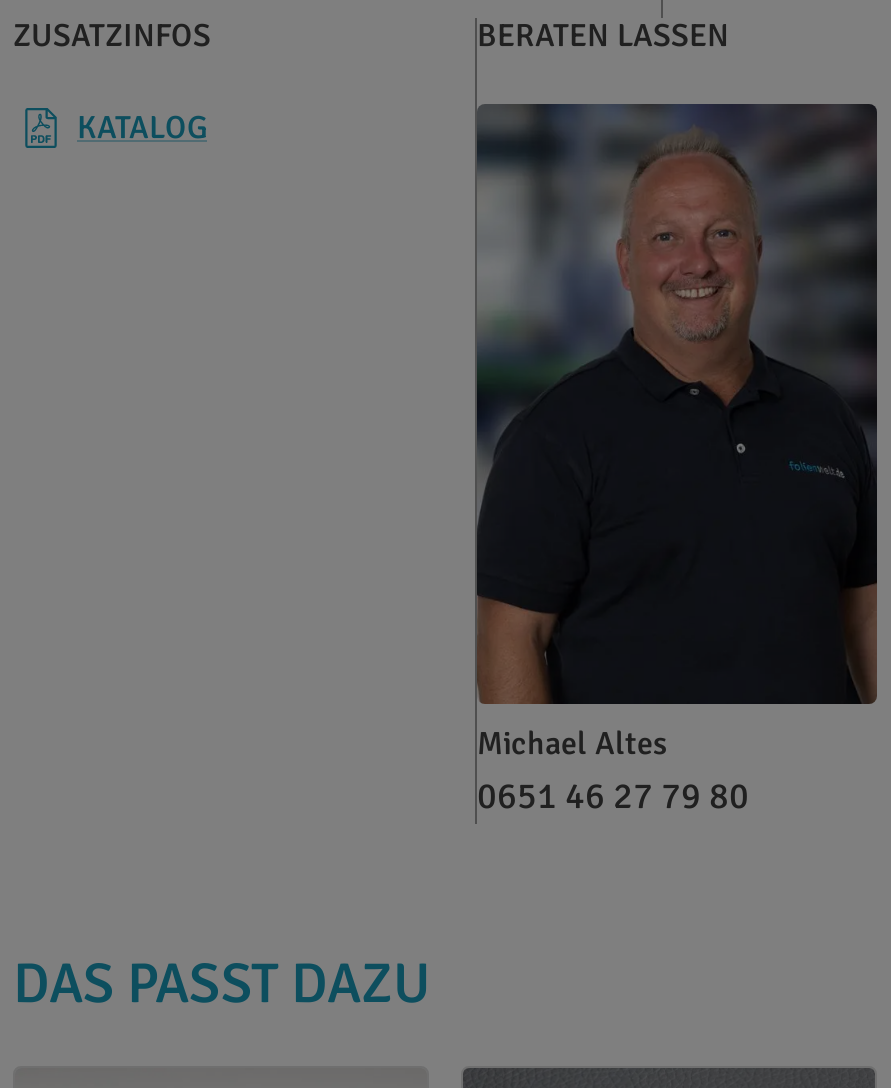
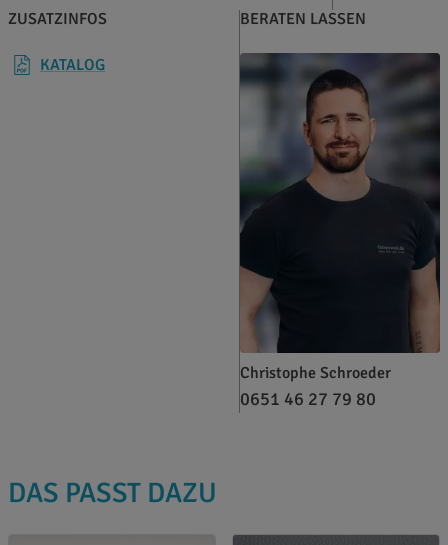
[603,128,803,422] [image] -> [302,67,402,208] [image]
[475,416,667,763] [image] | Michael Altes -> [239,209,391,383] [image] | Christophe Schroeder
[735,442,877,706] [image] -> [371,224,440,354] [image]

